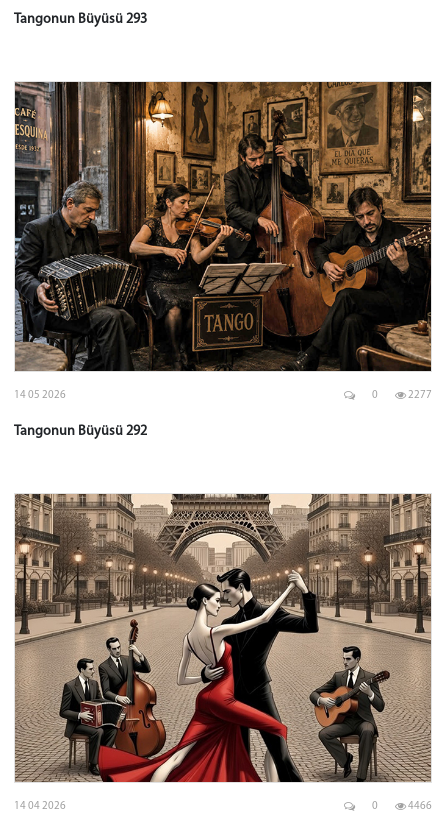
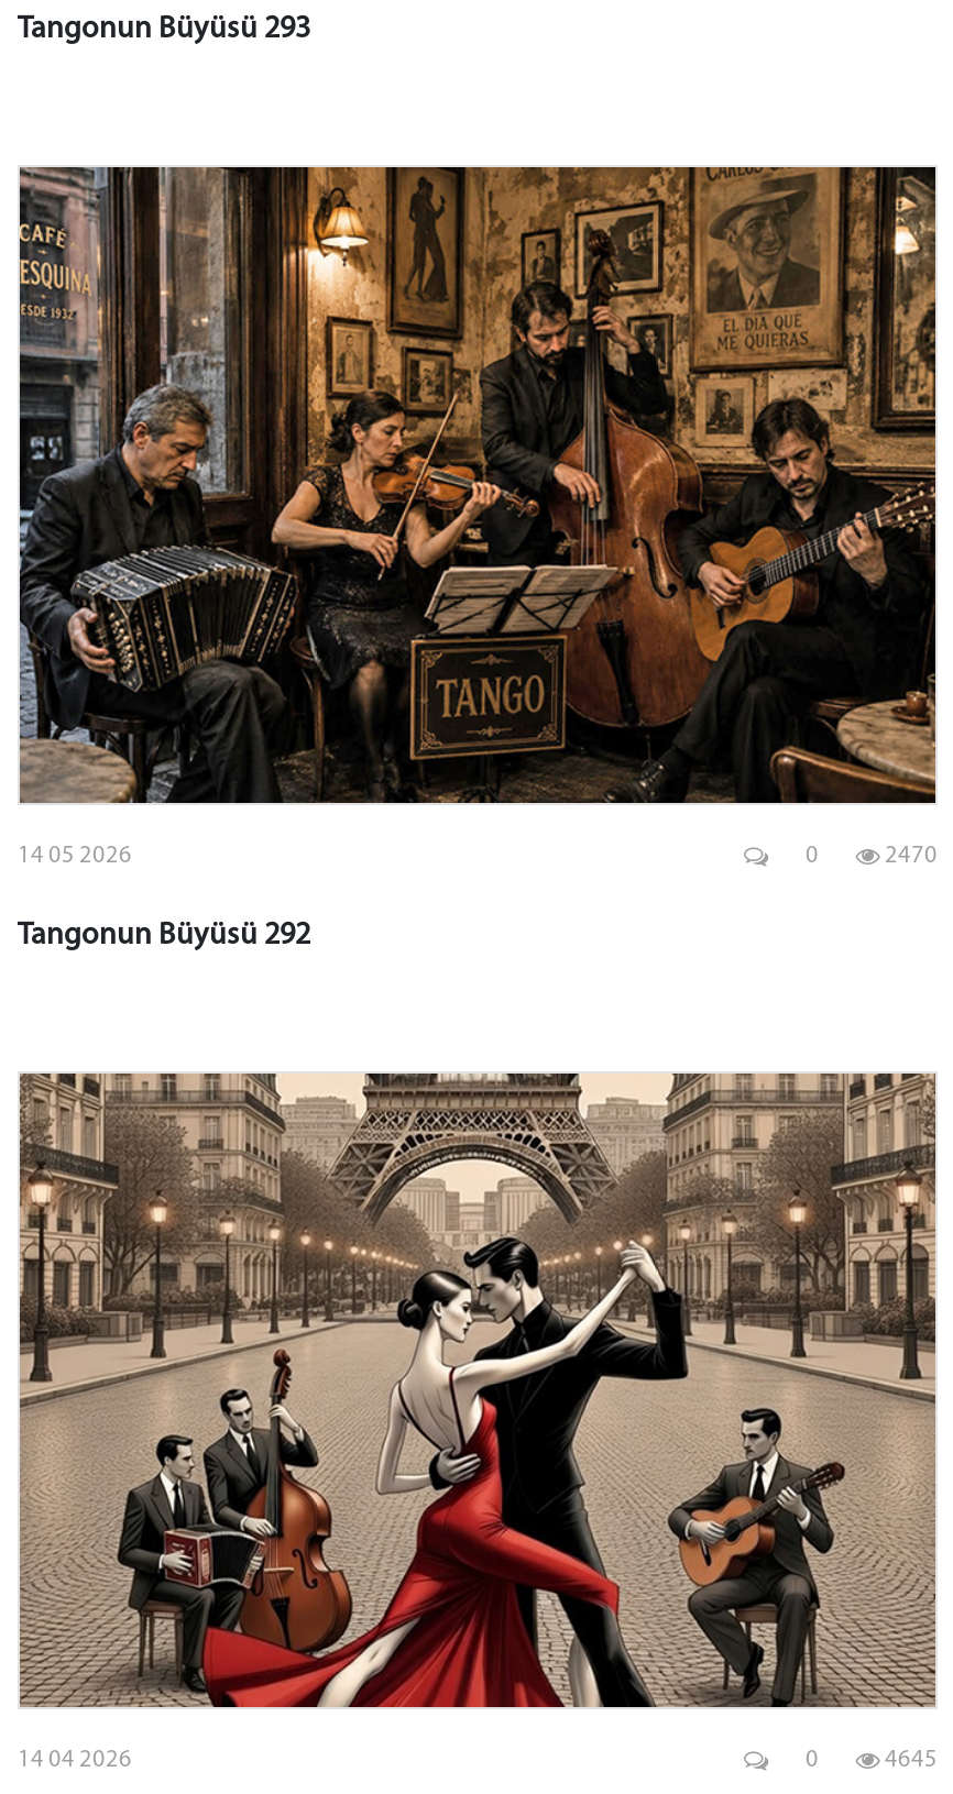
[408,390,432,401] 2277 -> [885,844,938,868] 2470
[408,801,432,812] 4466 -> [885,1749,938,1773] 4645

